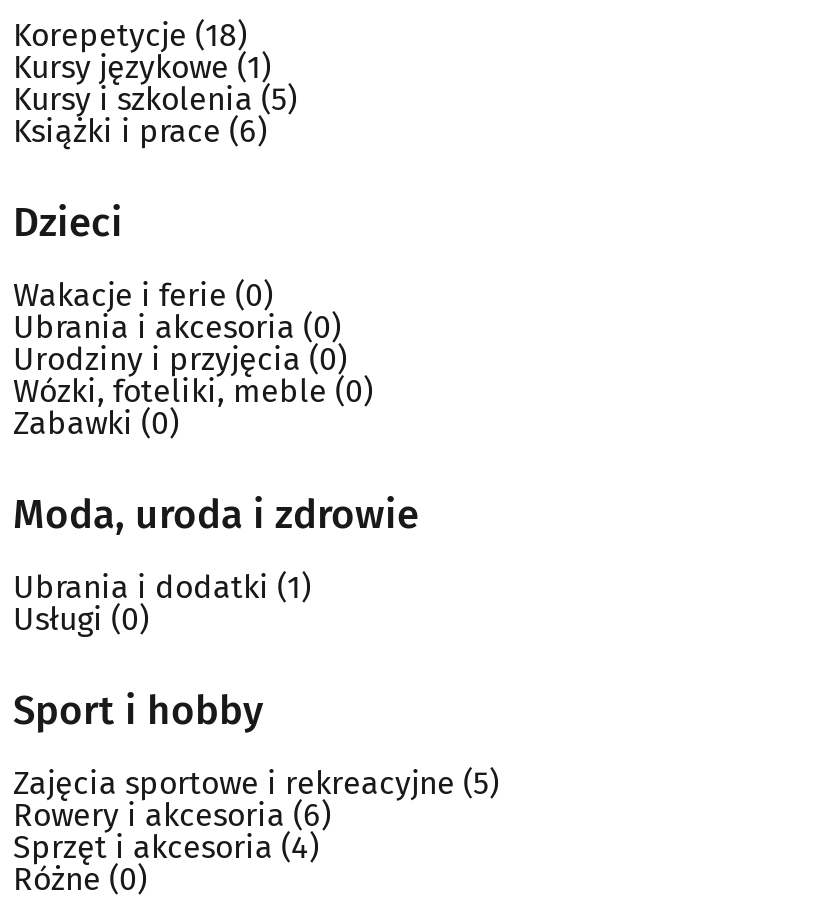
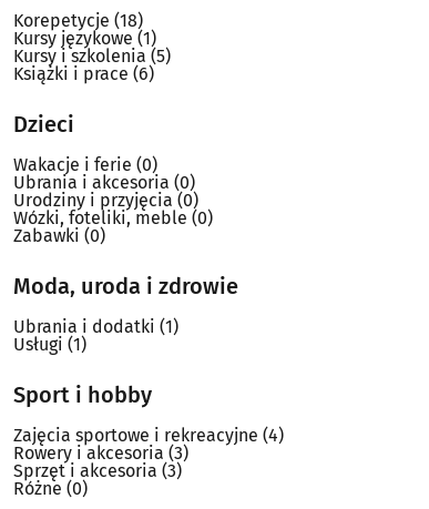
[13,599,149,637] Usługi(0) -> [13,333,86,354] Usługi(1)
[13,763,499,801] Zajęcia sportowe i rekreacyjne (5) -> [13,424,284,445] Zajęcia sportowe i rekreacyjne (4)
[13,795,331,833] Rowery i akcesoria(6) -> [13,442,188,463] Rowery i akcesoria(3)
[13,827,319,865] Sprzęt i akcesoria(4) -> [13,460,182,481] Sprzęt i akcesoria(3)

